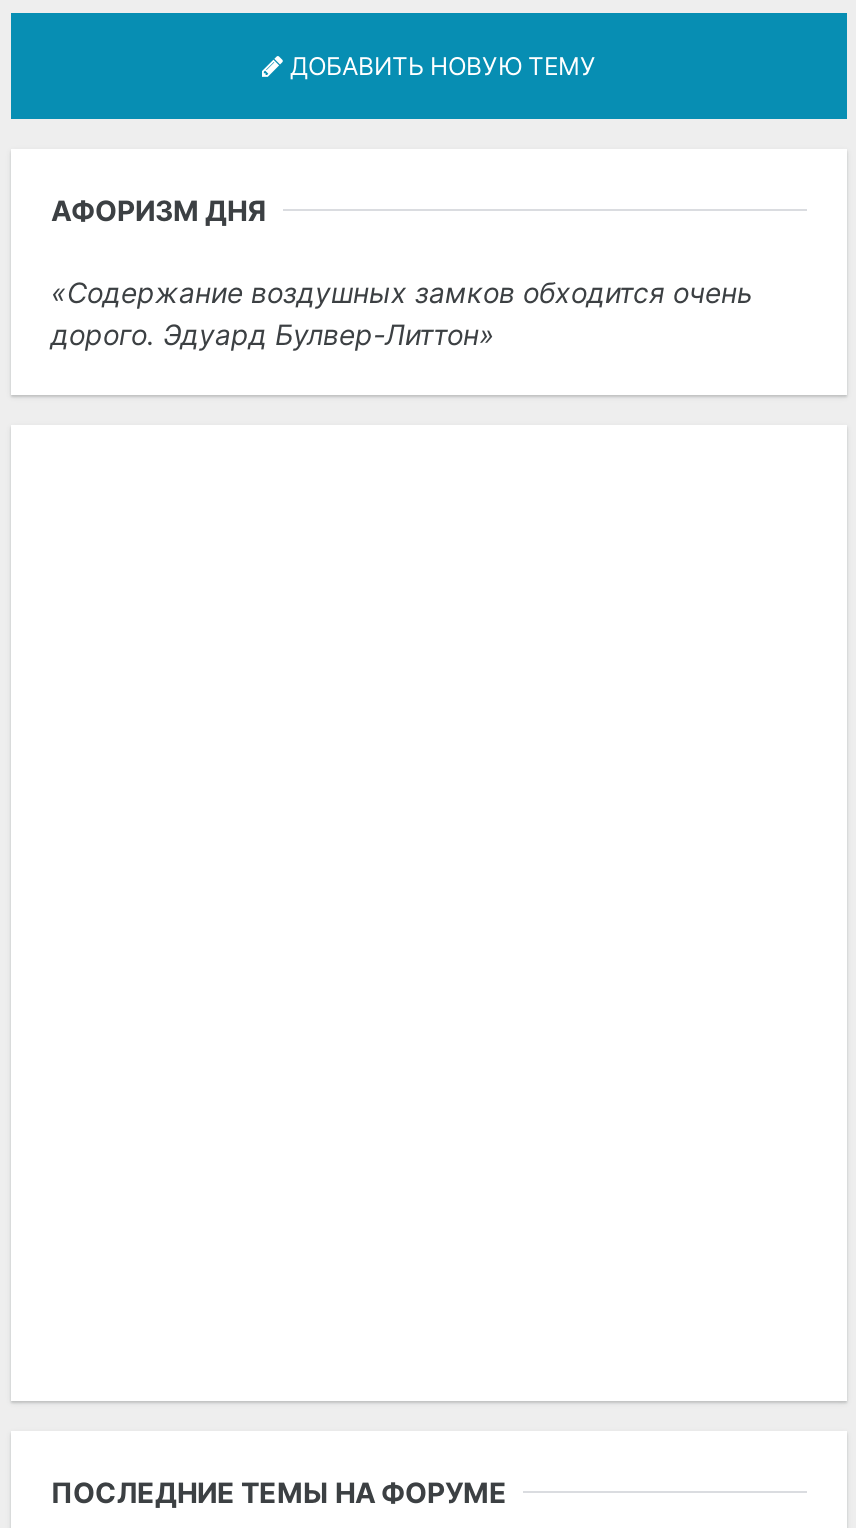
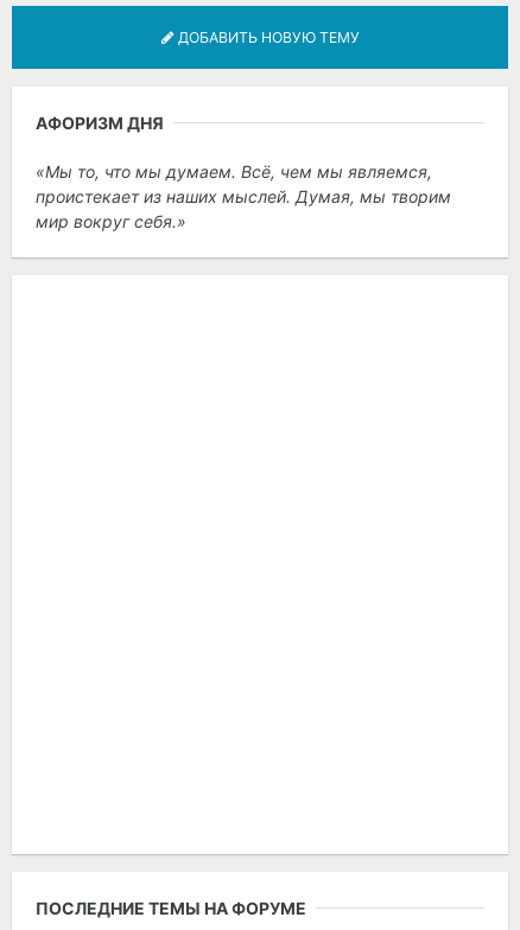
[51,275,753,351] Содержание воздушных замков обходится очень | дорого. Эдуард Булвер-Литтон -> [36,161,451,231] Мы то, что мы думаем. Всё, чем мы являемся, | проистекает из наших мыслей. Думая, мы творим | мир вокруг себя.

